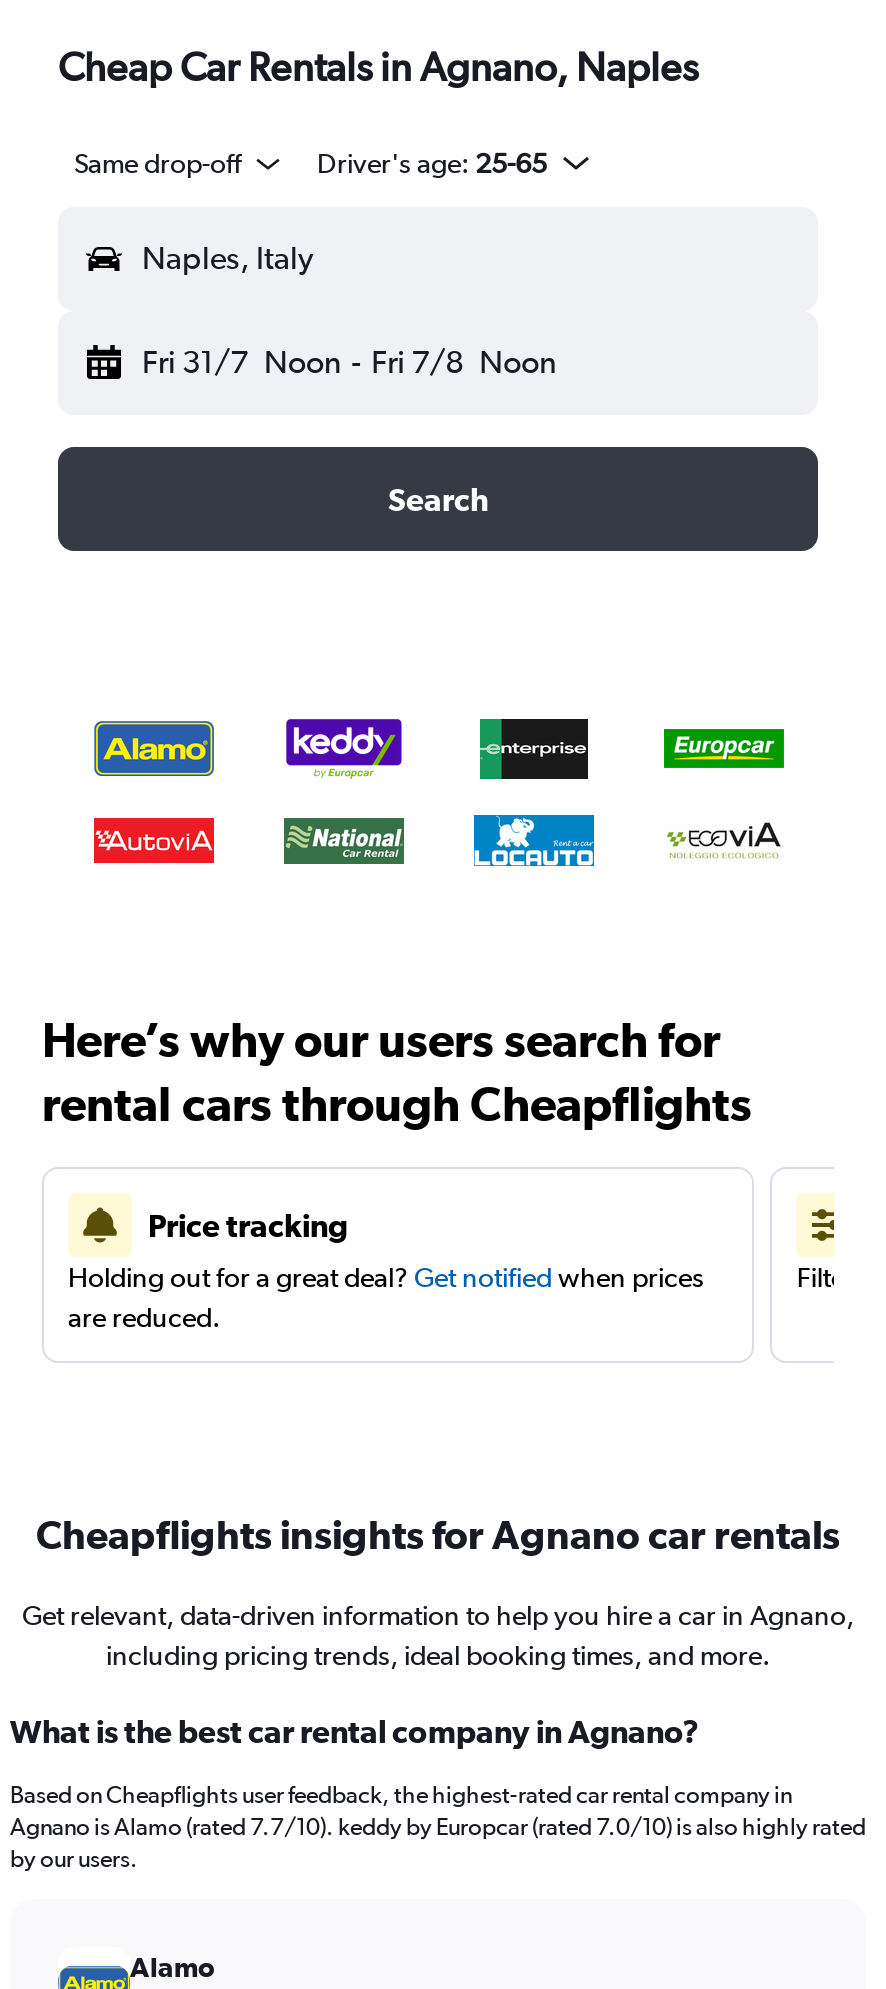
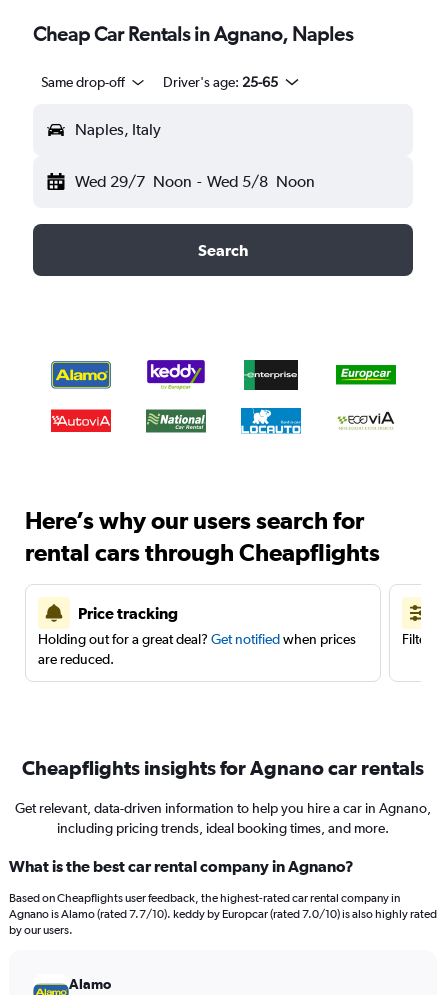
[142,343,557,381] Fri 31/7 Noon - Fri 7/8 Noon -> [75,172,315,191] Wed 29/7 Noon - Wed 5/8 Noon

